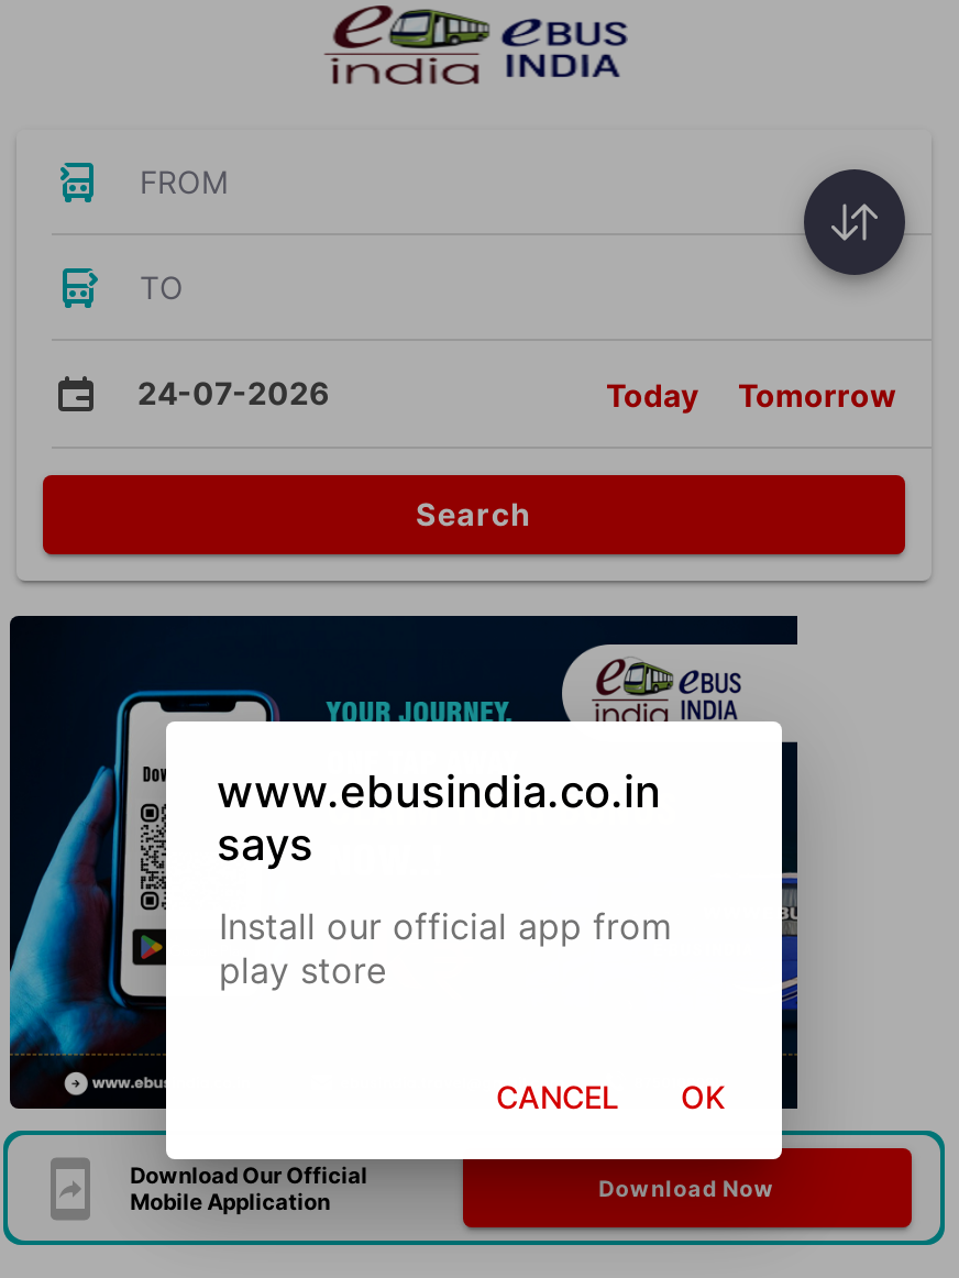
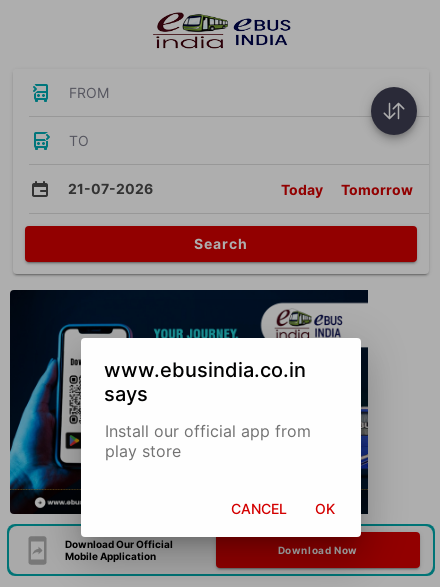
[137,374,329,411] 24-07-2026 -> [68,180,153,197] 21-07-2026

